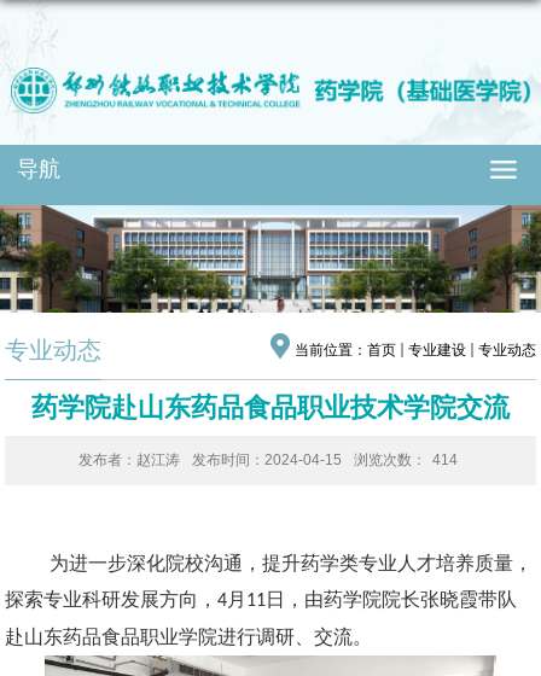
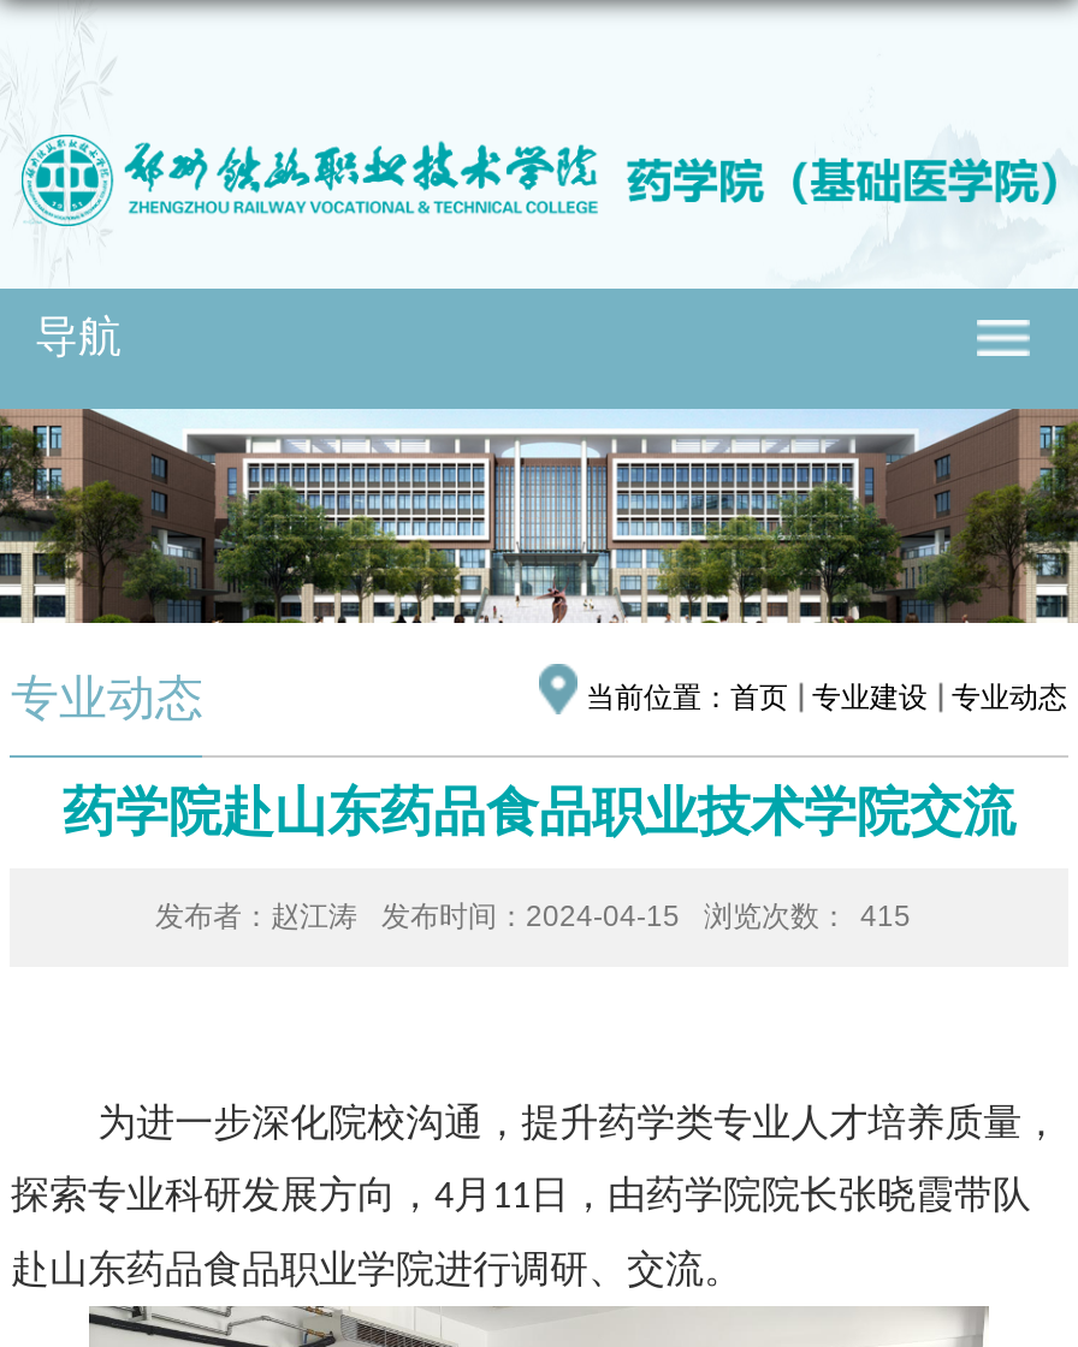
[78,451,457,468] 发布者：赵江涛 发布时间：2024-04-15 浏览次数： 414 -> [155,899,911,933] 发布者：赵江涛 发布时间：2024-04-15 浏览次数： 415

